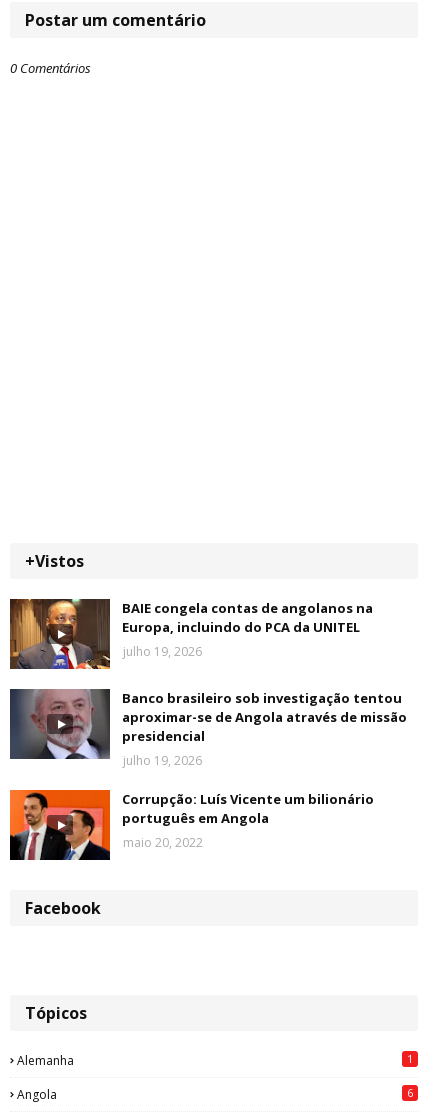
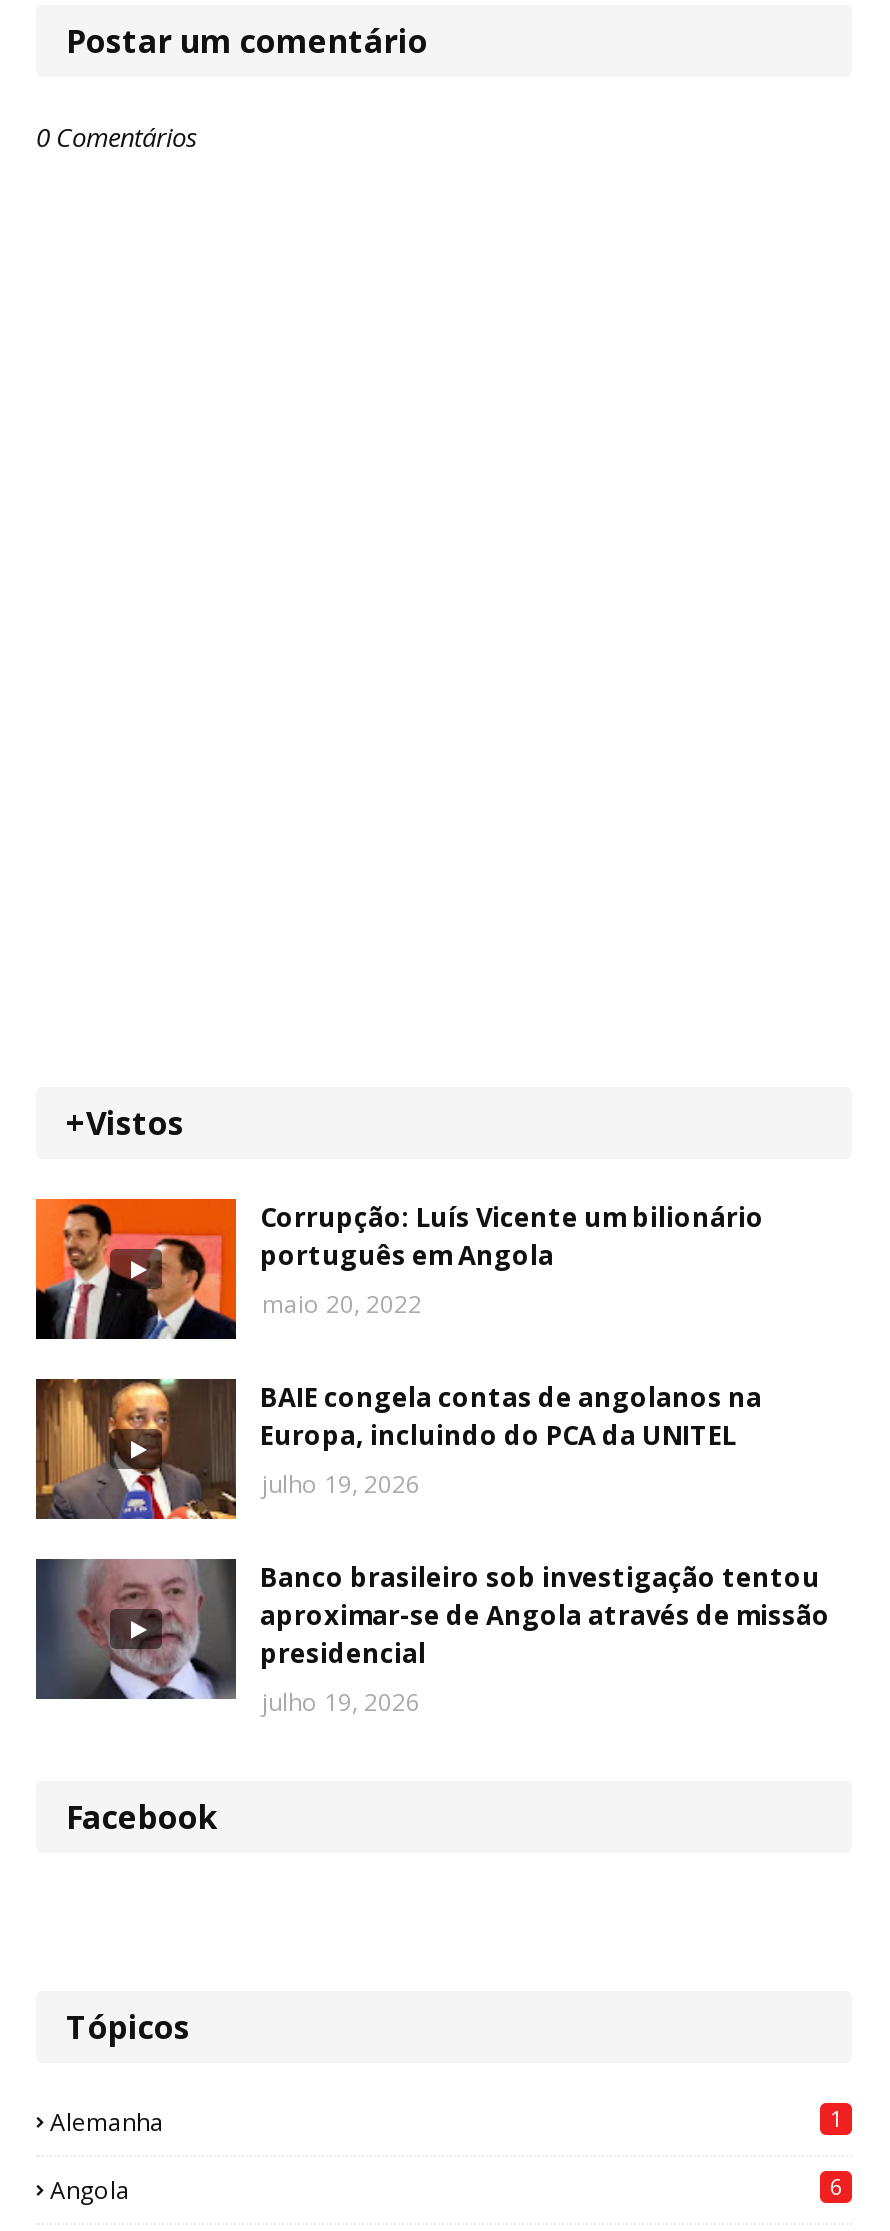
moved [9,597,407,769] -> [34,1375,830,1720]: [image] | BAIE congela contas de angolanos na | Europa, incluindo do PCA da UNITEL | julho 19, 2026 | Banco brasileiro sob investigação tentou | aproximar-se de Angola através de missão | presidencial | julho 19, 2026
moved [9,789,374,861] -> [34,1197,764,1341]: [image] | Corrupção: Luís Vicente um bilionário | português em Angola | maio 20, 2022

